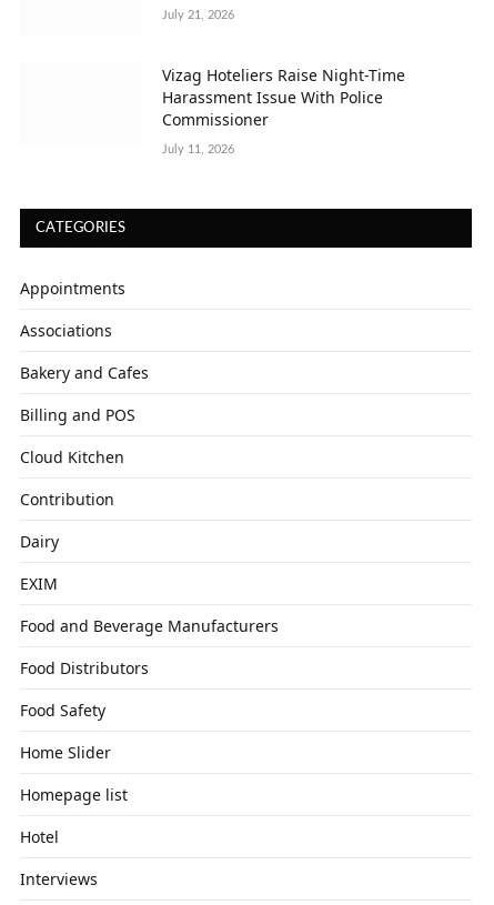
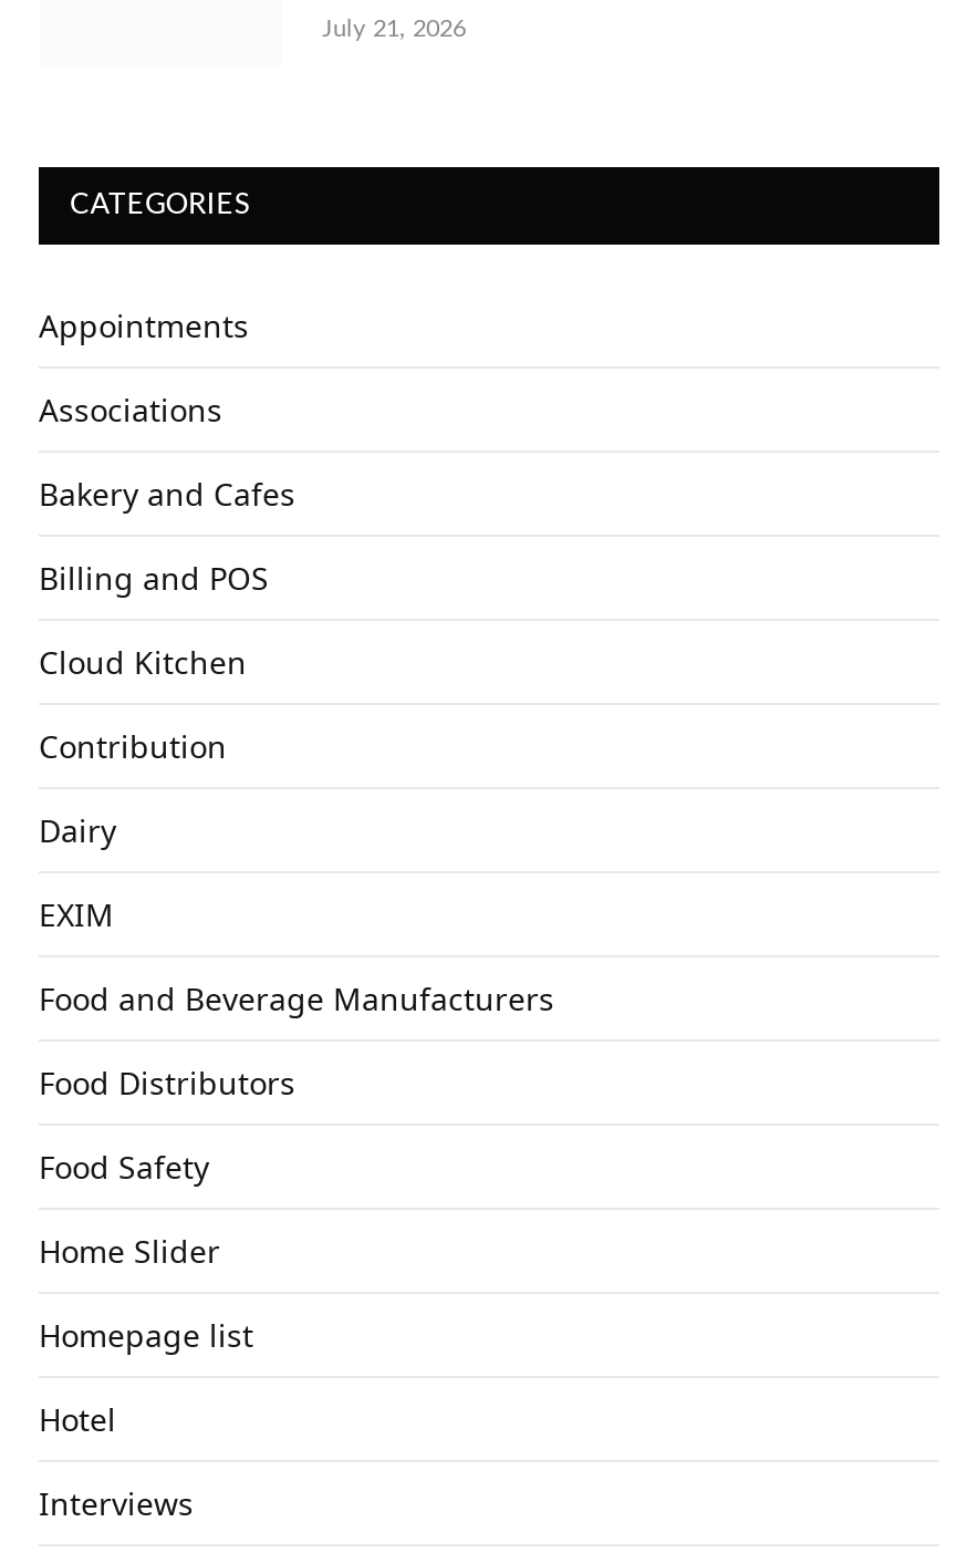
[162,64,405,155] Vizag Hoteliers Raise Night-Time | Harassment Issue With Police | Commissioner | July 11, 2026 -> none

